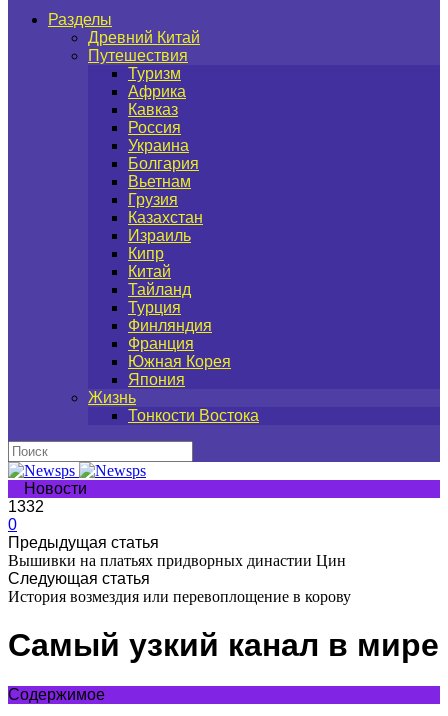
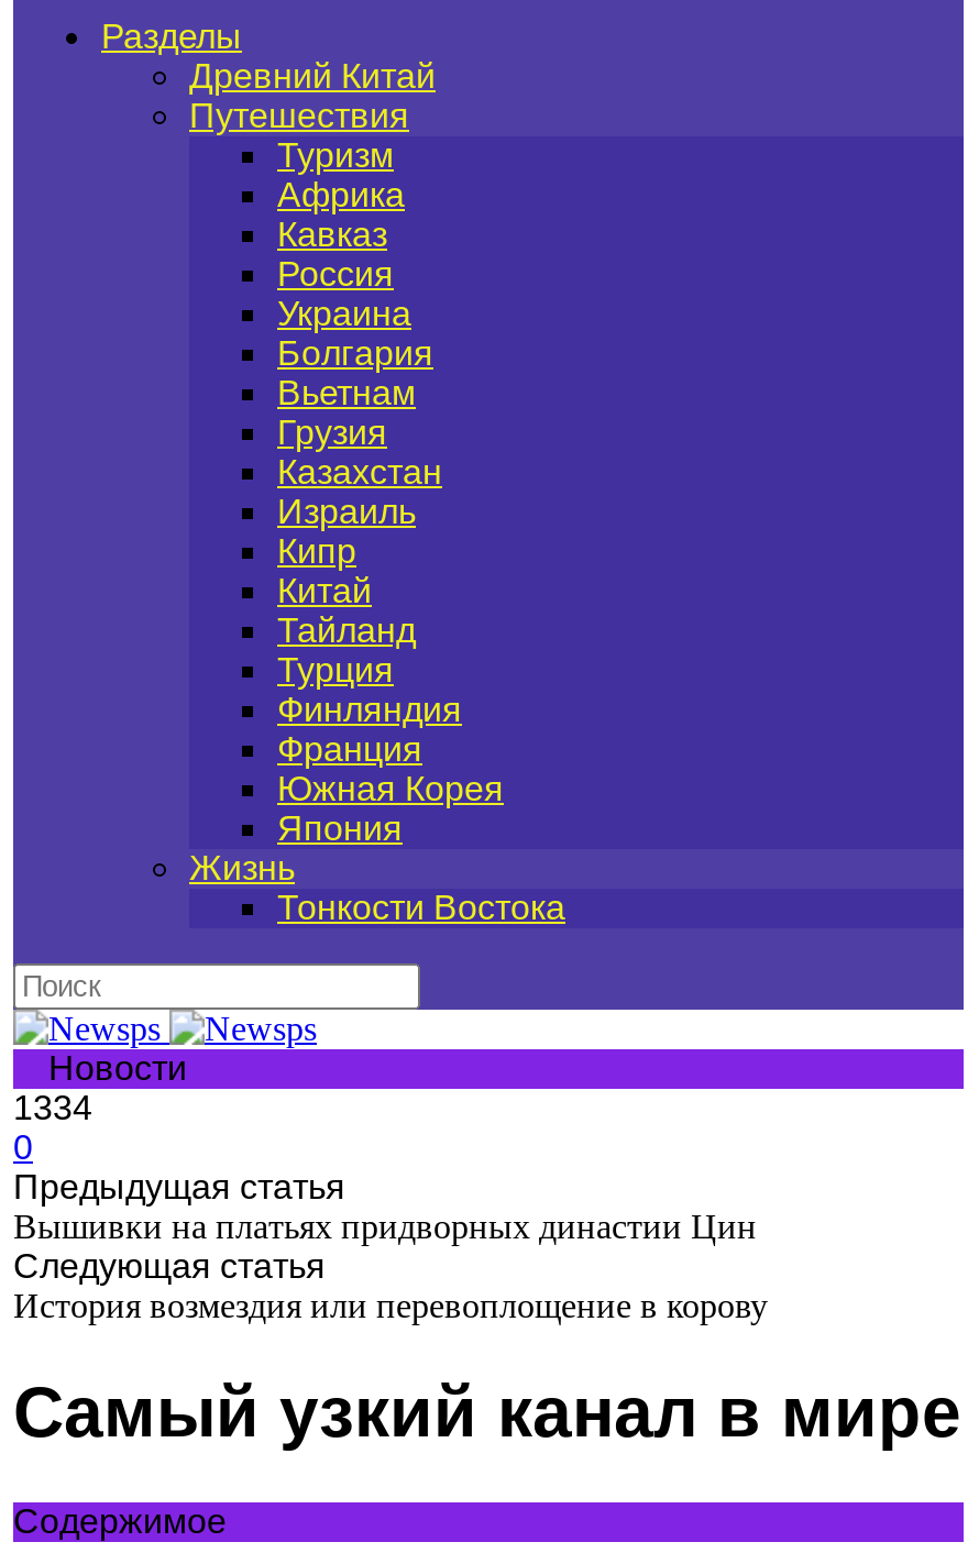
[8,498,44,515] 1332 -> [13,1089,92,1126] 1334

